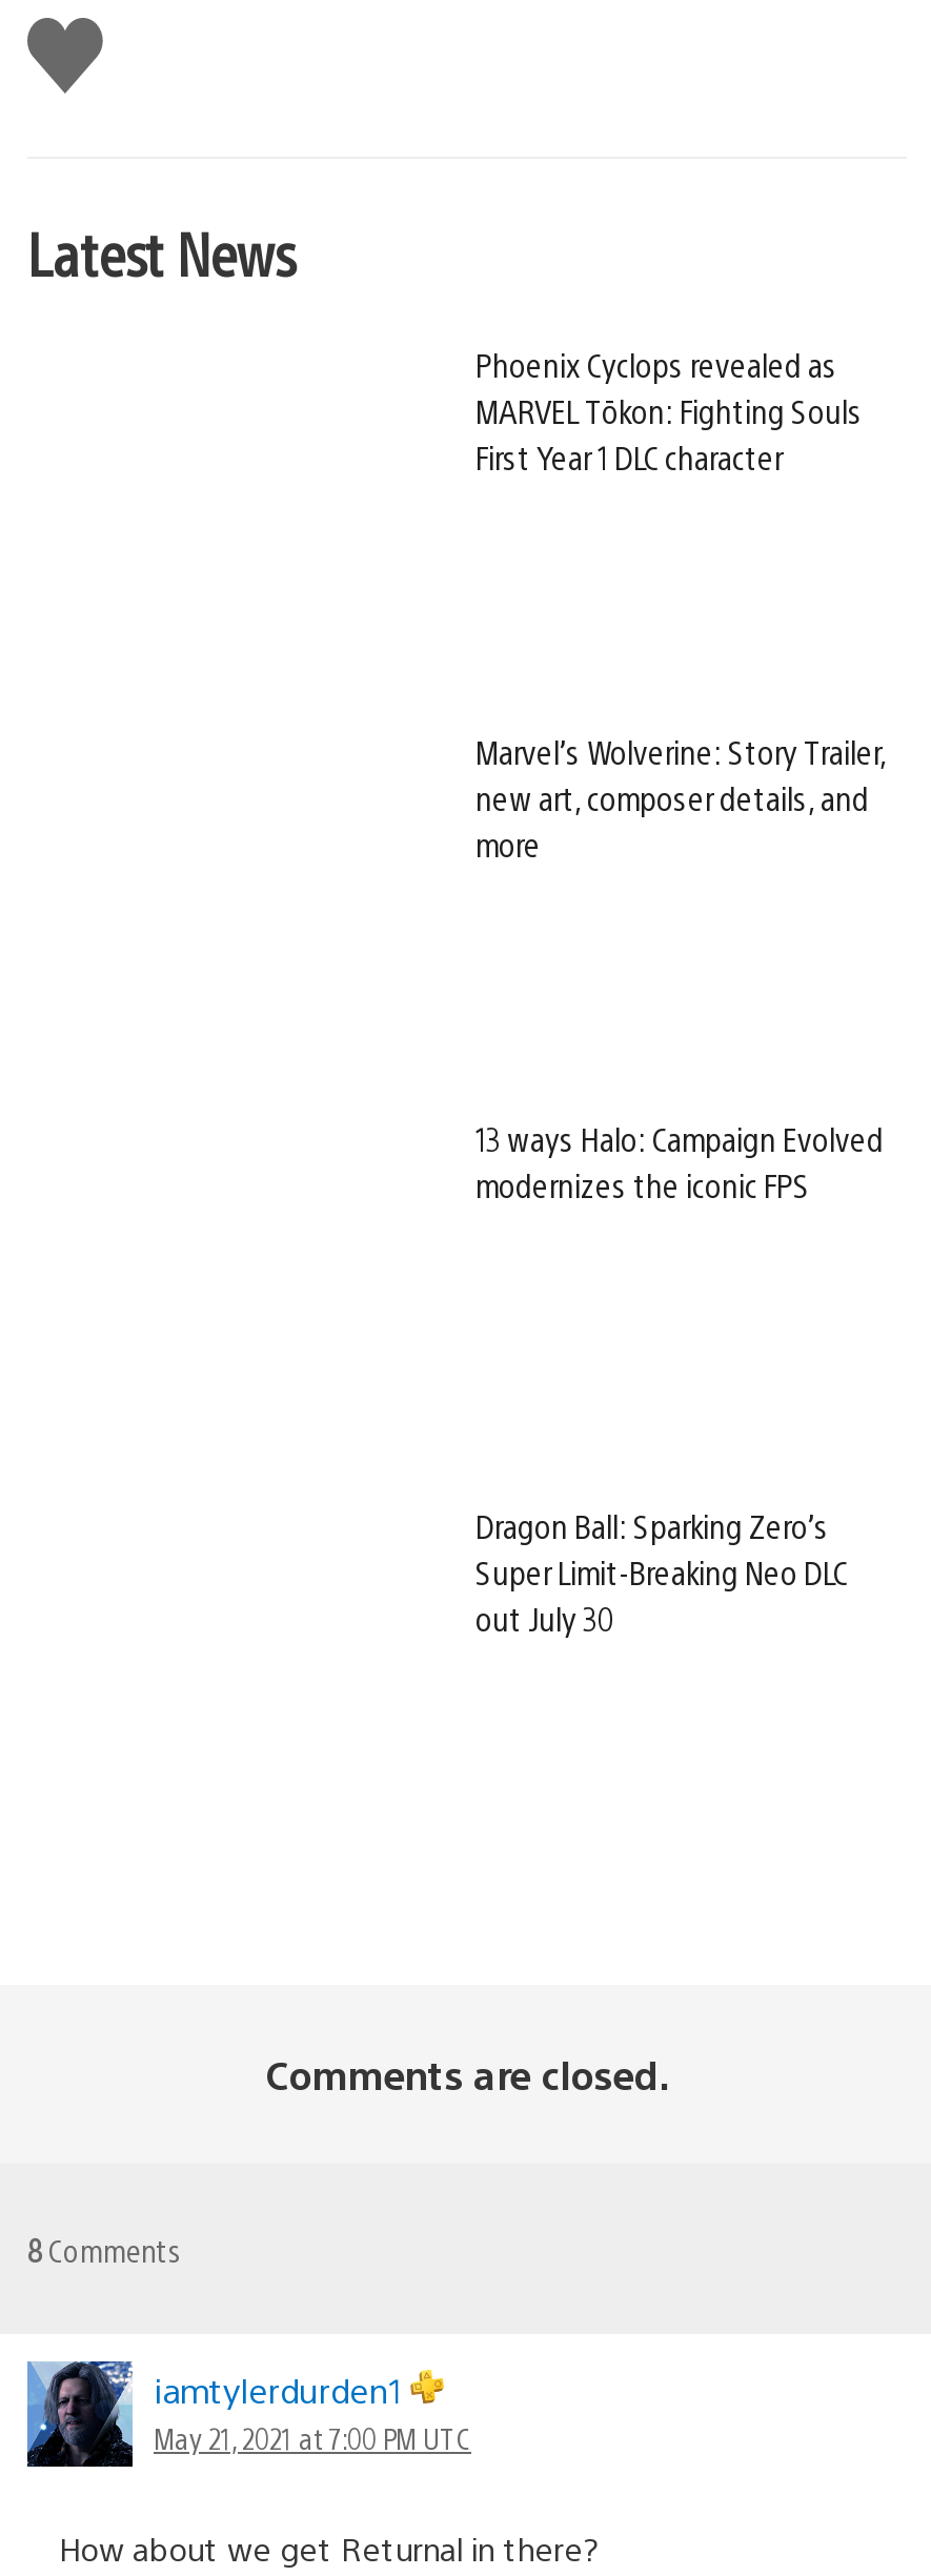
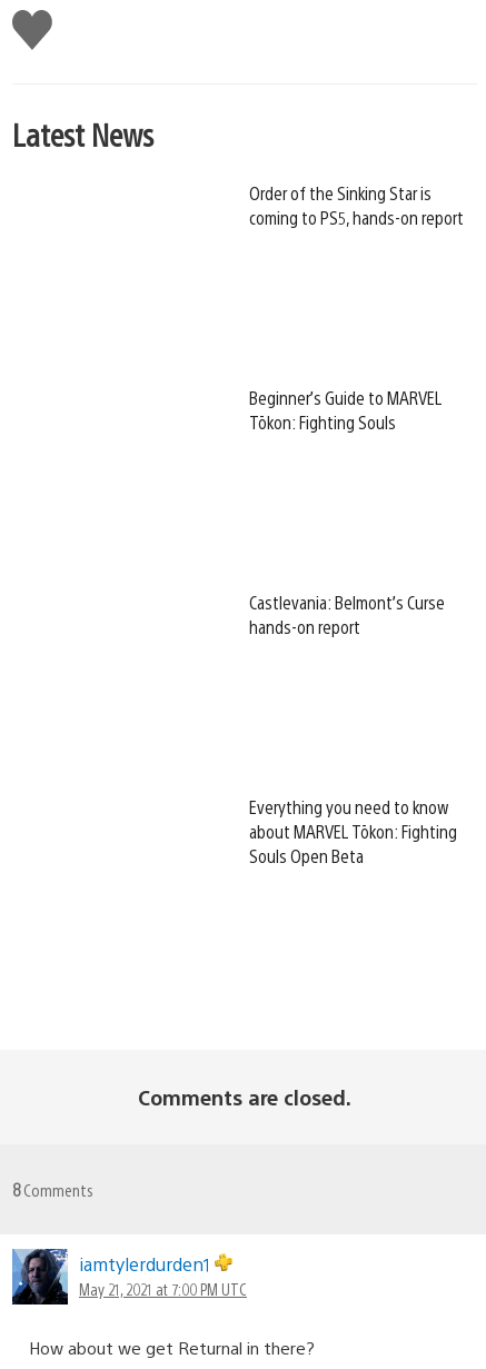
[475,341,863,478] Phoenix Cyclops revealed as | MARVEL Tōkon: Fighting Souls | First Year 1 DLC character -> [249,181,464,229] Order of the Sinking Star is | coming to PS5, hands-on report
[475,729,886,865] Marvel’s Wolverine: Story Trailer, | new art, composer details, and | more -> [249,386,442,433] Beginner’s Guide to MARVEL | Tōkon: Fighting Souls
[475,1116,884,1206] 13 ways Halo: Campaign Evolved | modernizes the iconic FPS -> [249,590,445,638] Castlevania: Belmont’s Curse | hands-on report
[475,1503,848,1639] Dragon Ball: Sparking Zero’s | Super Limit-Breaking Neo DLC | out July 30 -> [249,795,457,867] Everything you need to know | about MARVEL Tōkon: Fighting | Souls Open Beta

